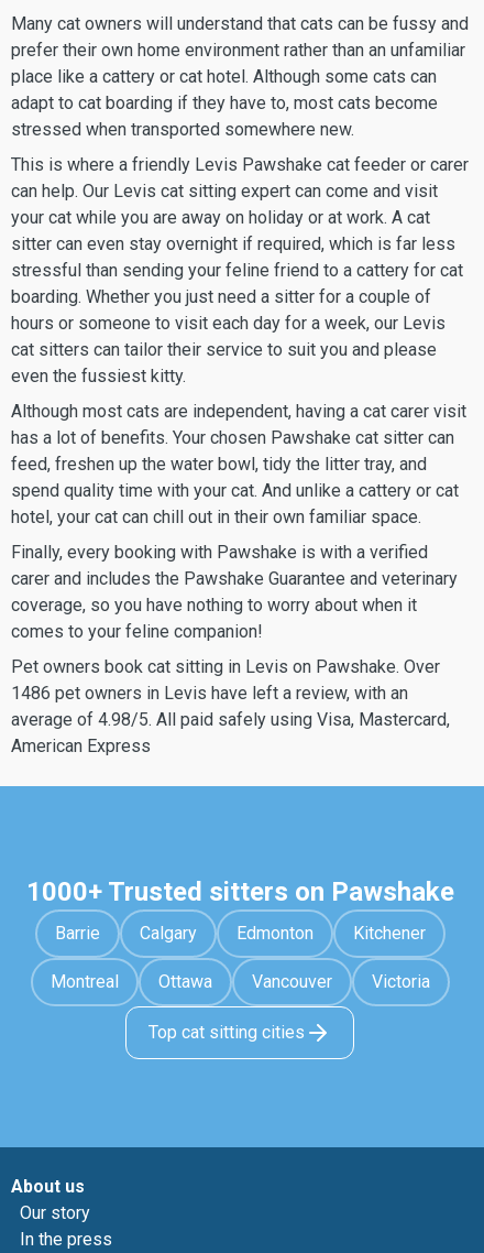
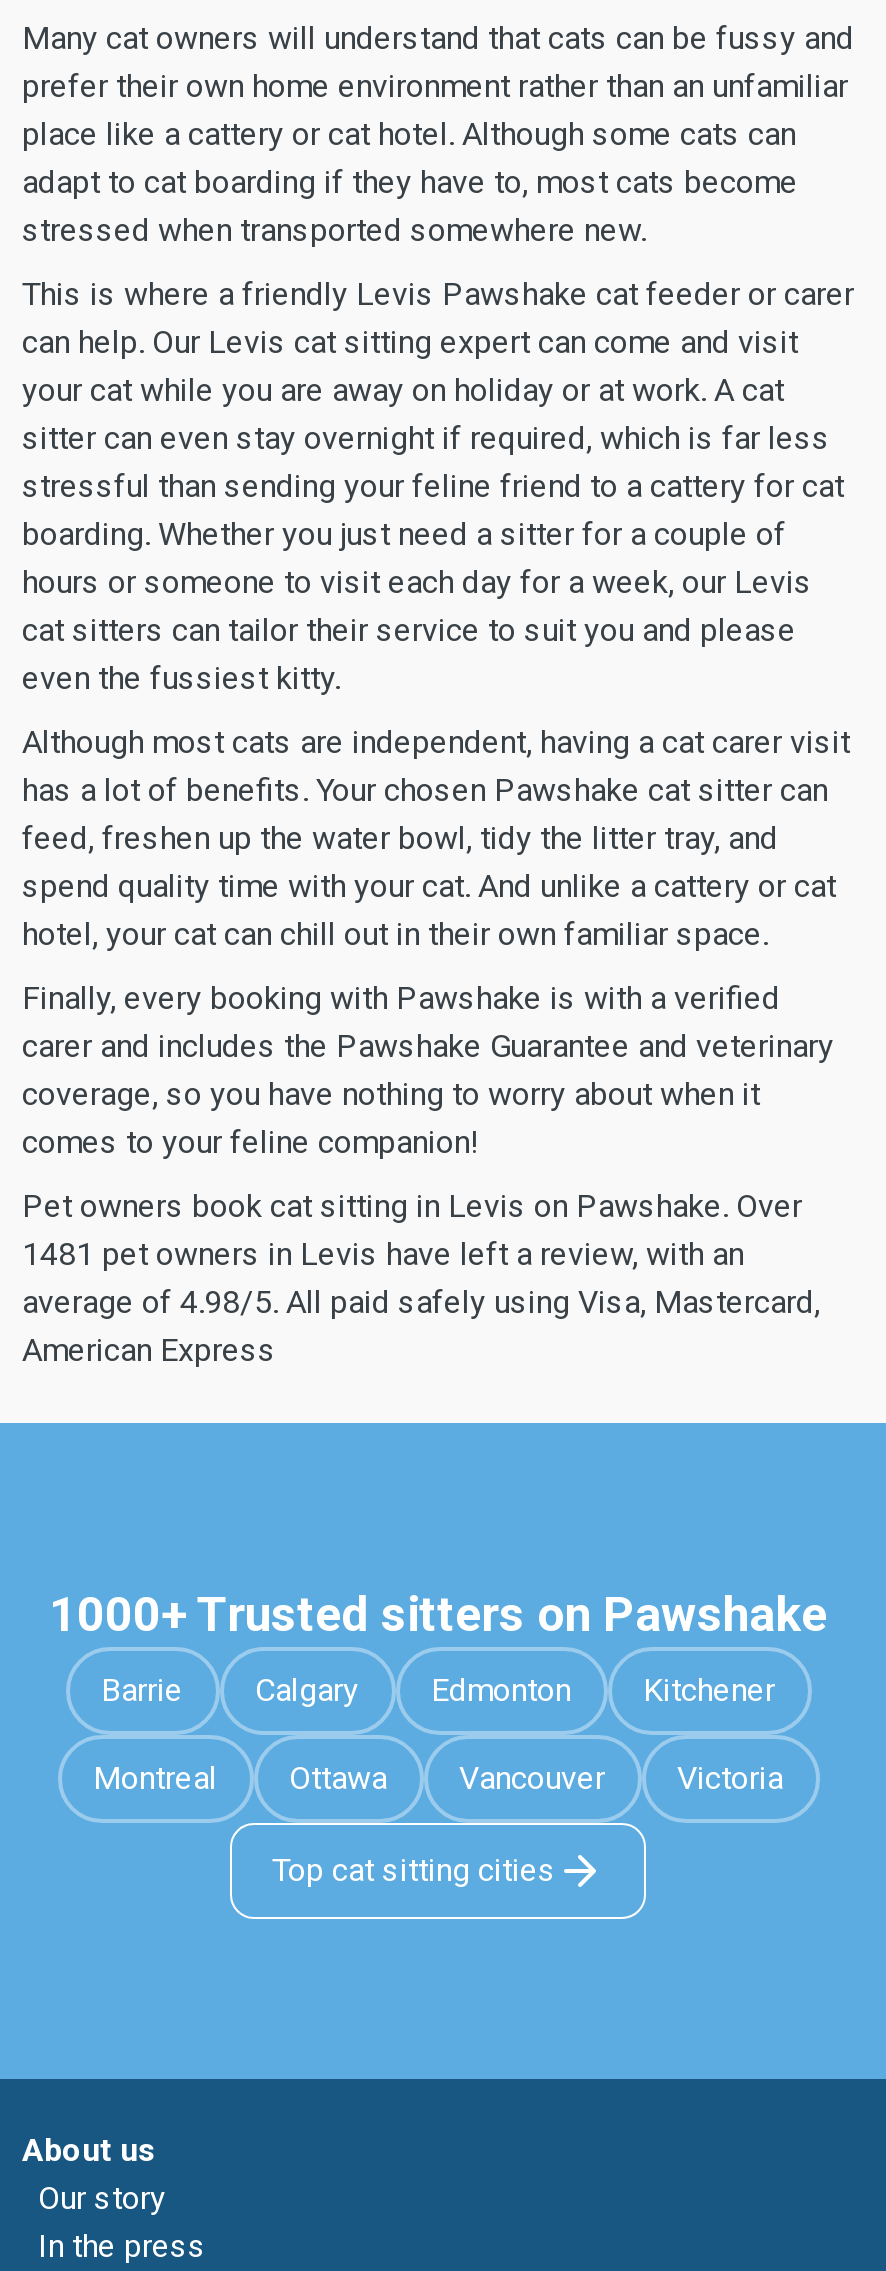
[11,683,408,704] 1486 pet owners in Levis have left a review, with an -> [22,1235,744,1273] 1481 pet owners in Levis have left a review, with an

